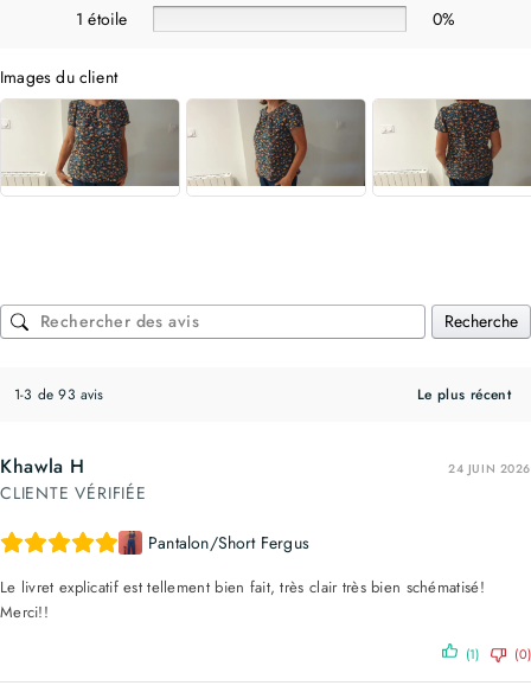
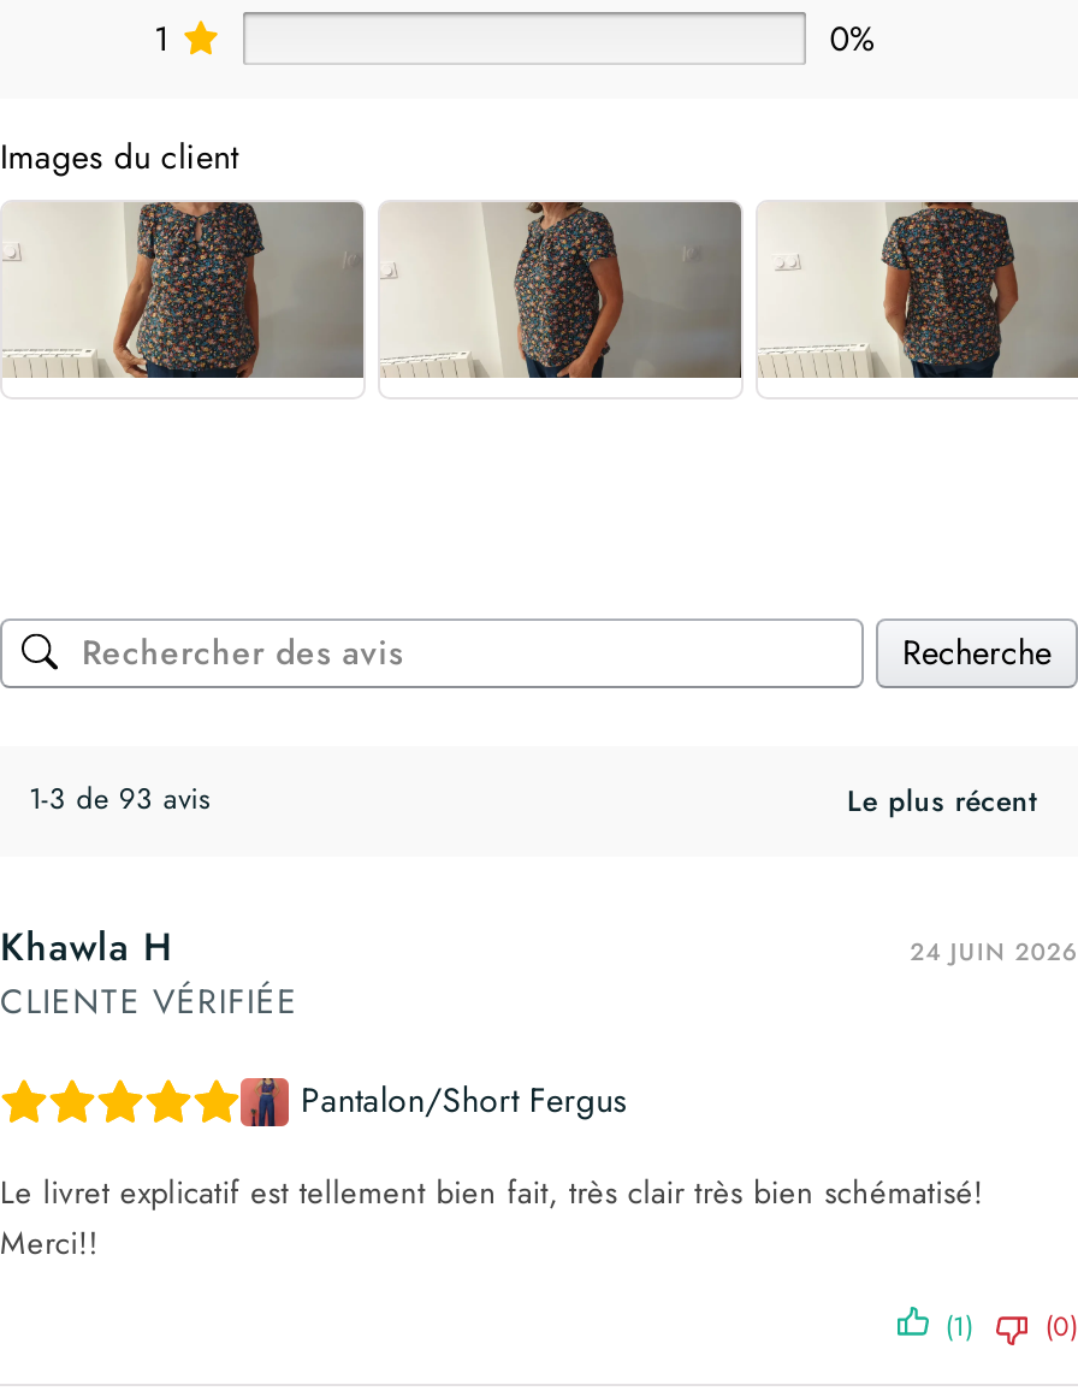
[76,7,127,31] 1 étoile -> [154,13,169,62] 1

